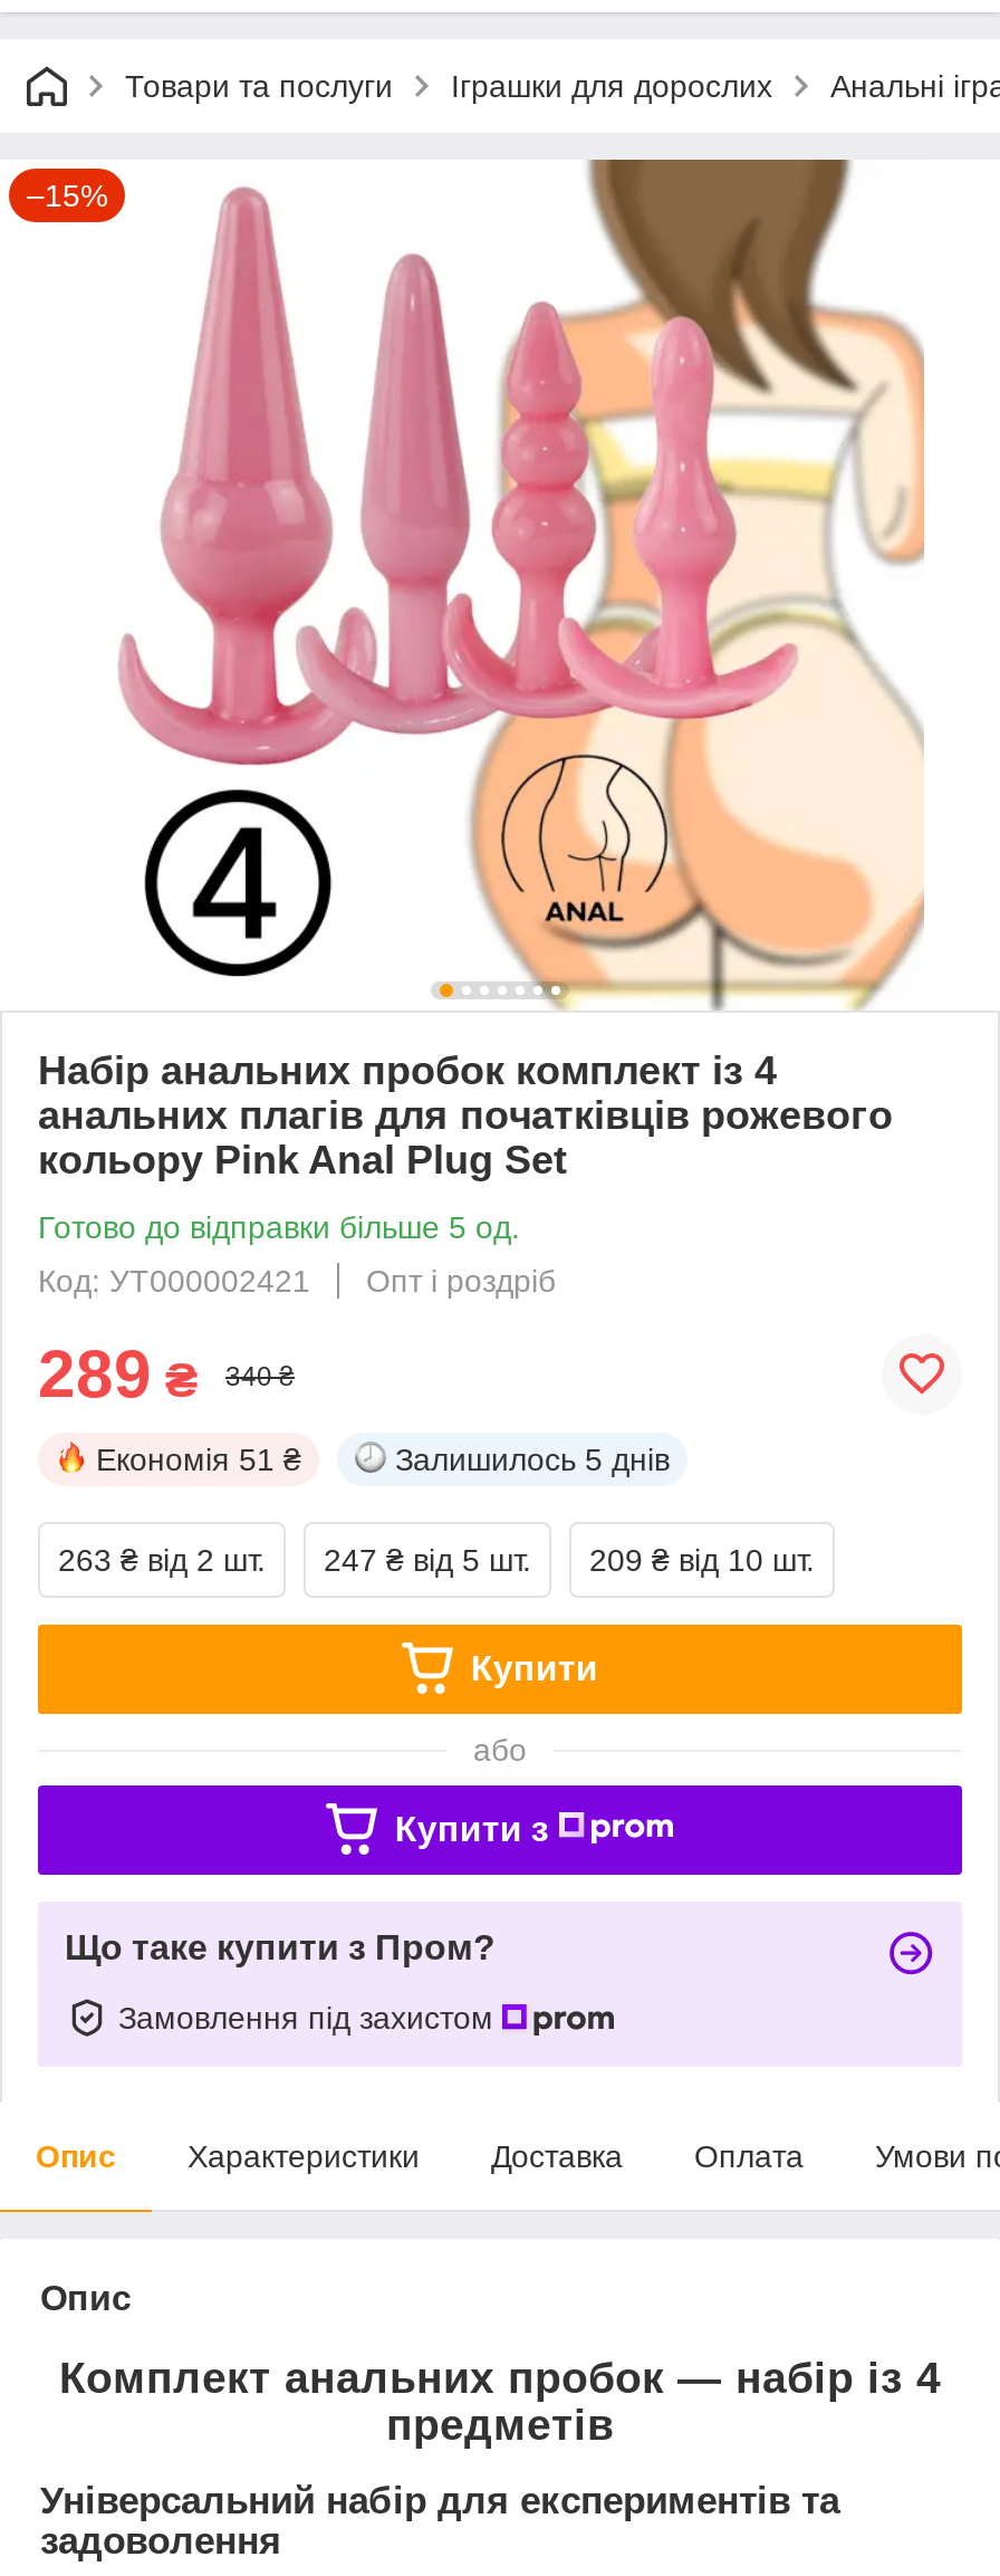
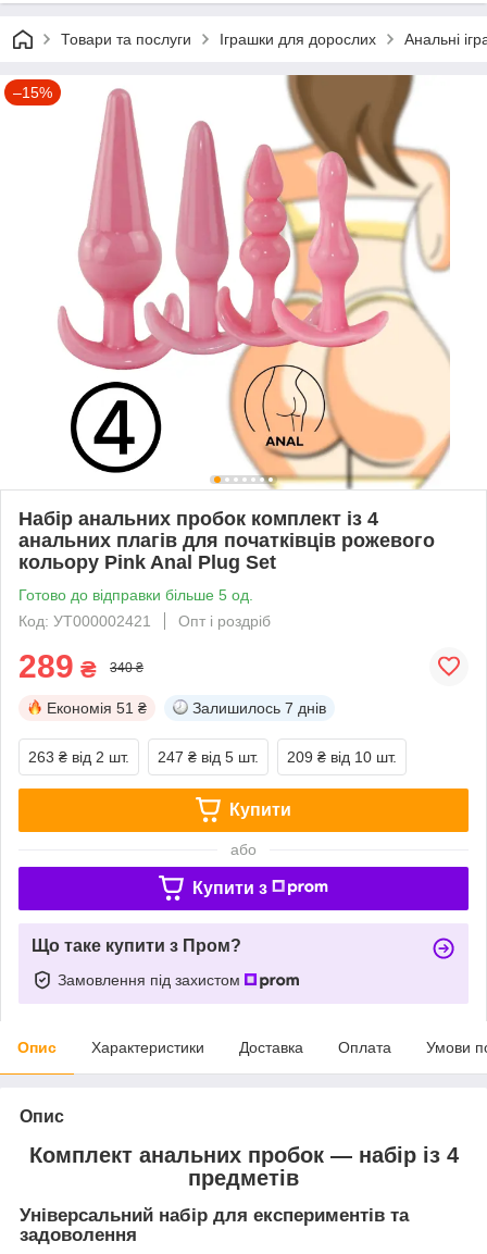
[395,1441,670,1477] Залишилось 5 днів -> [192,699,326,717] Залишилось 7 днів

